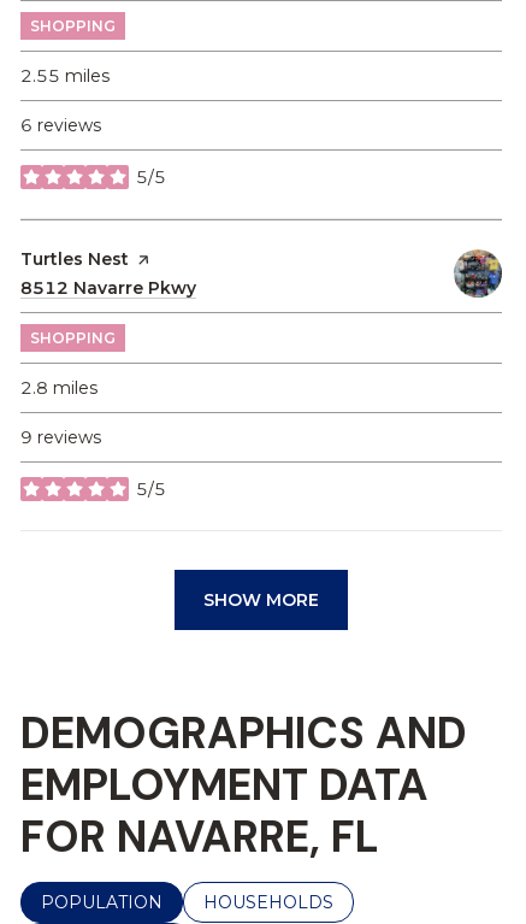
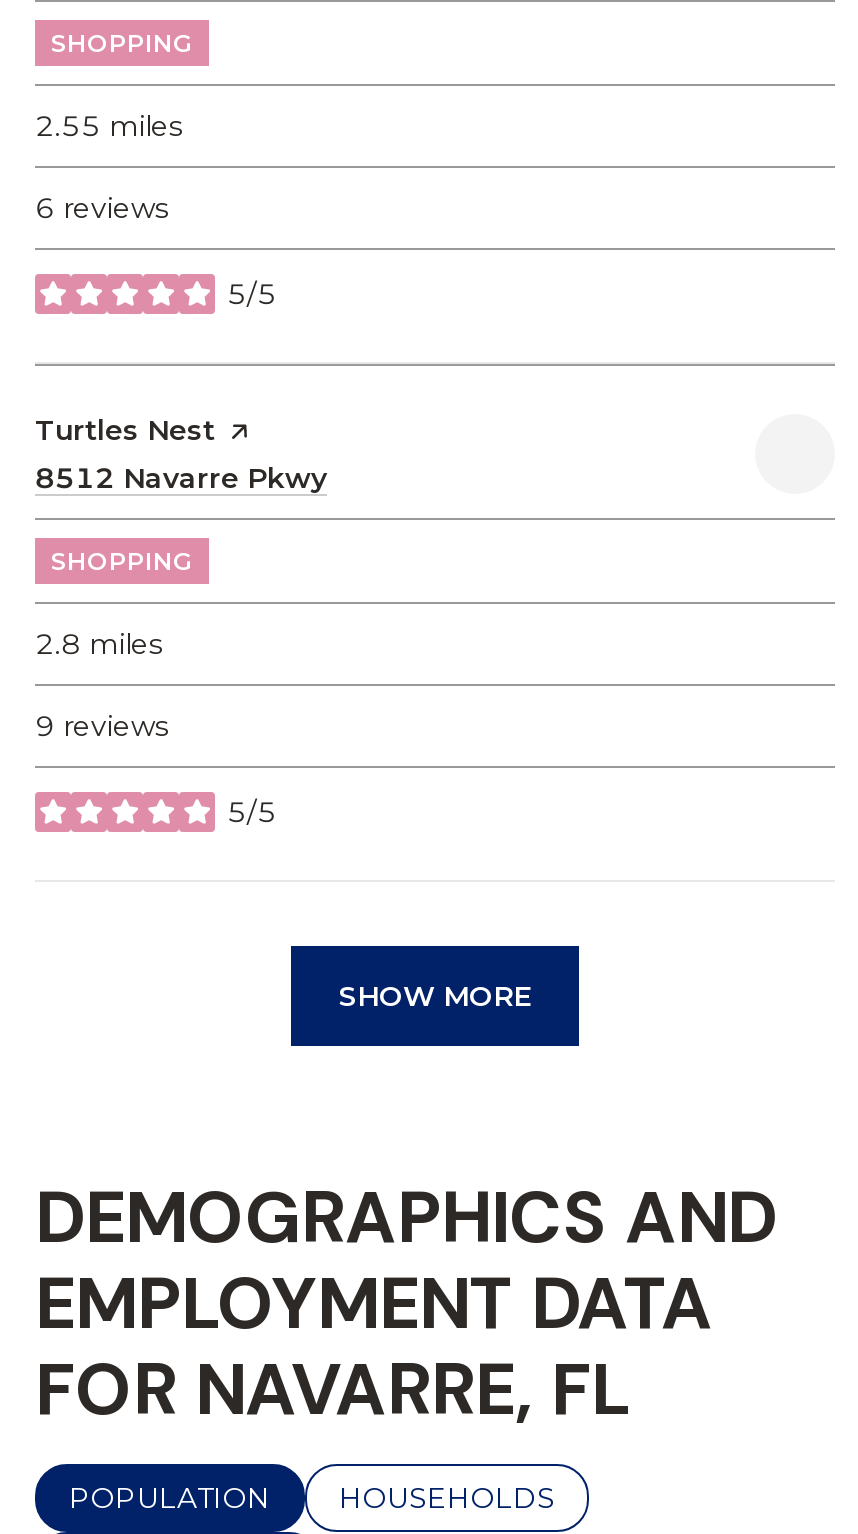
[454,249,503,299] [image] -> none

